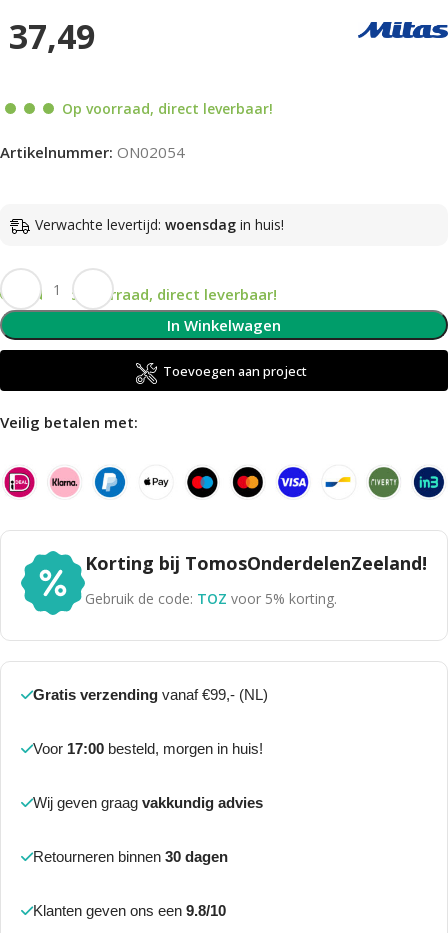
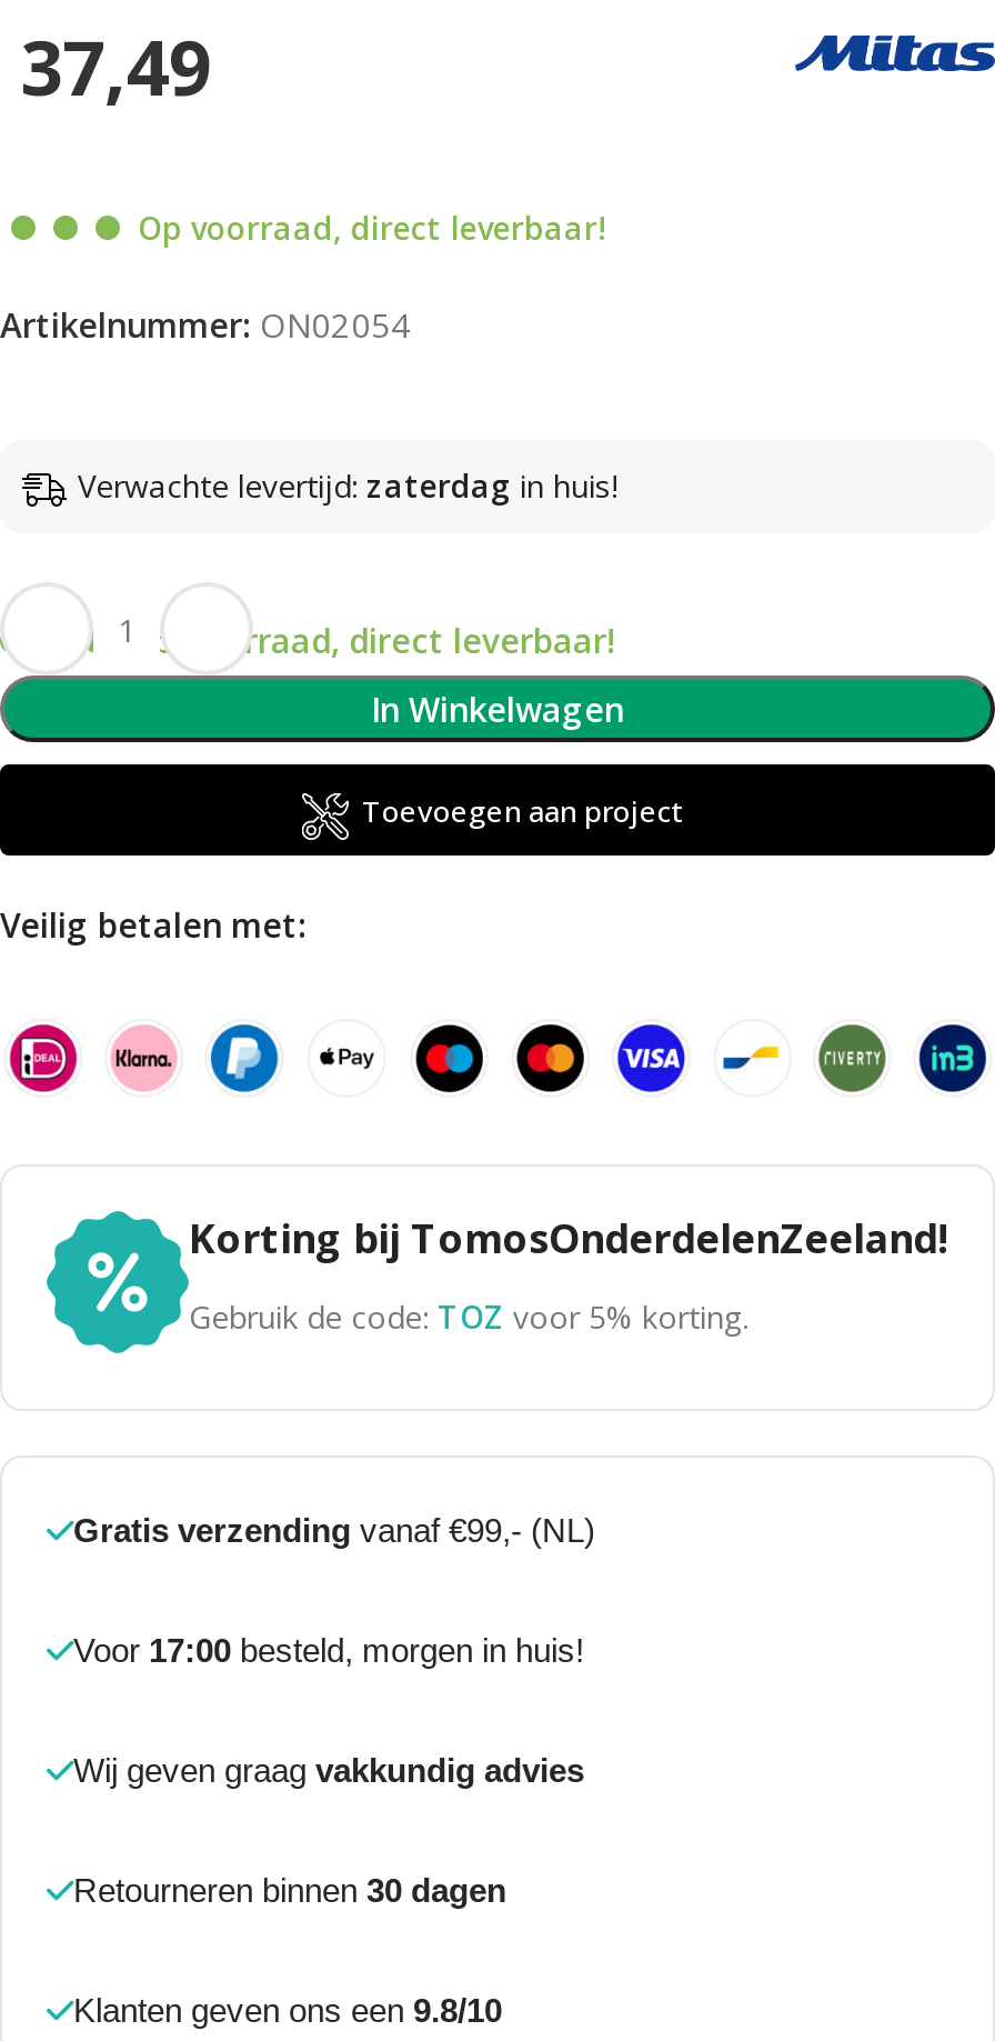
[35,215,284,234] Verwachte levertijd: woensdag in huis! -> [78,464,617,507] Verwachte levertijd: zaterdag in huis!

